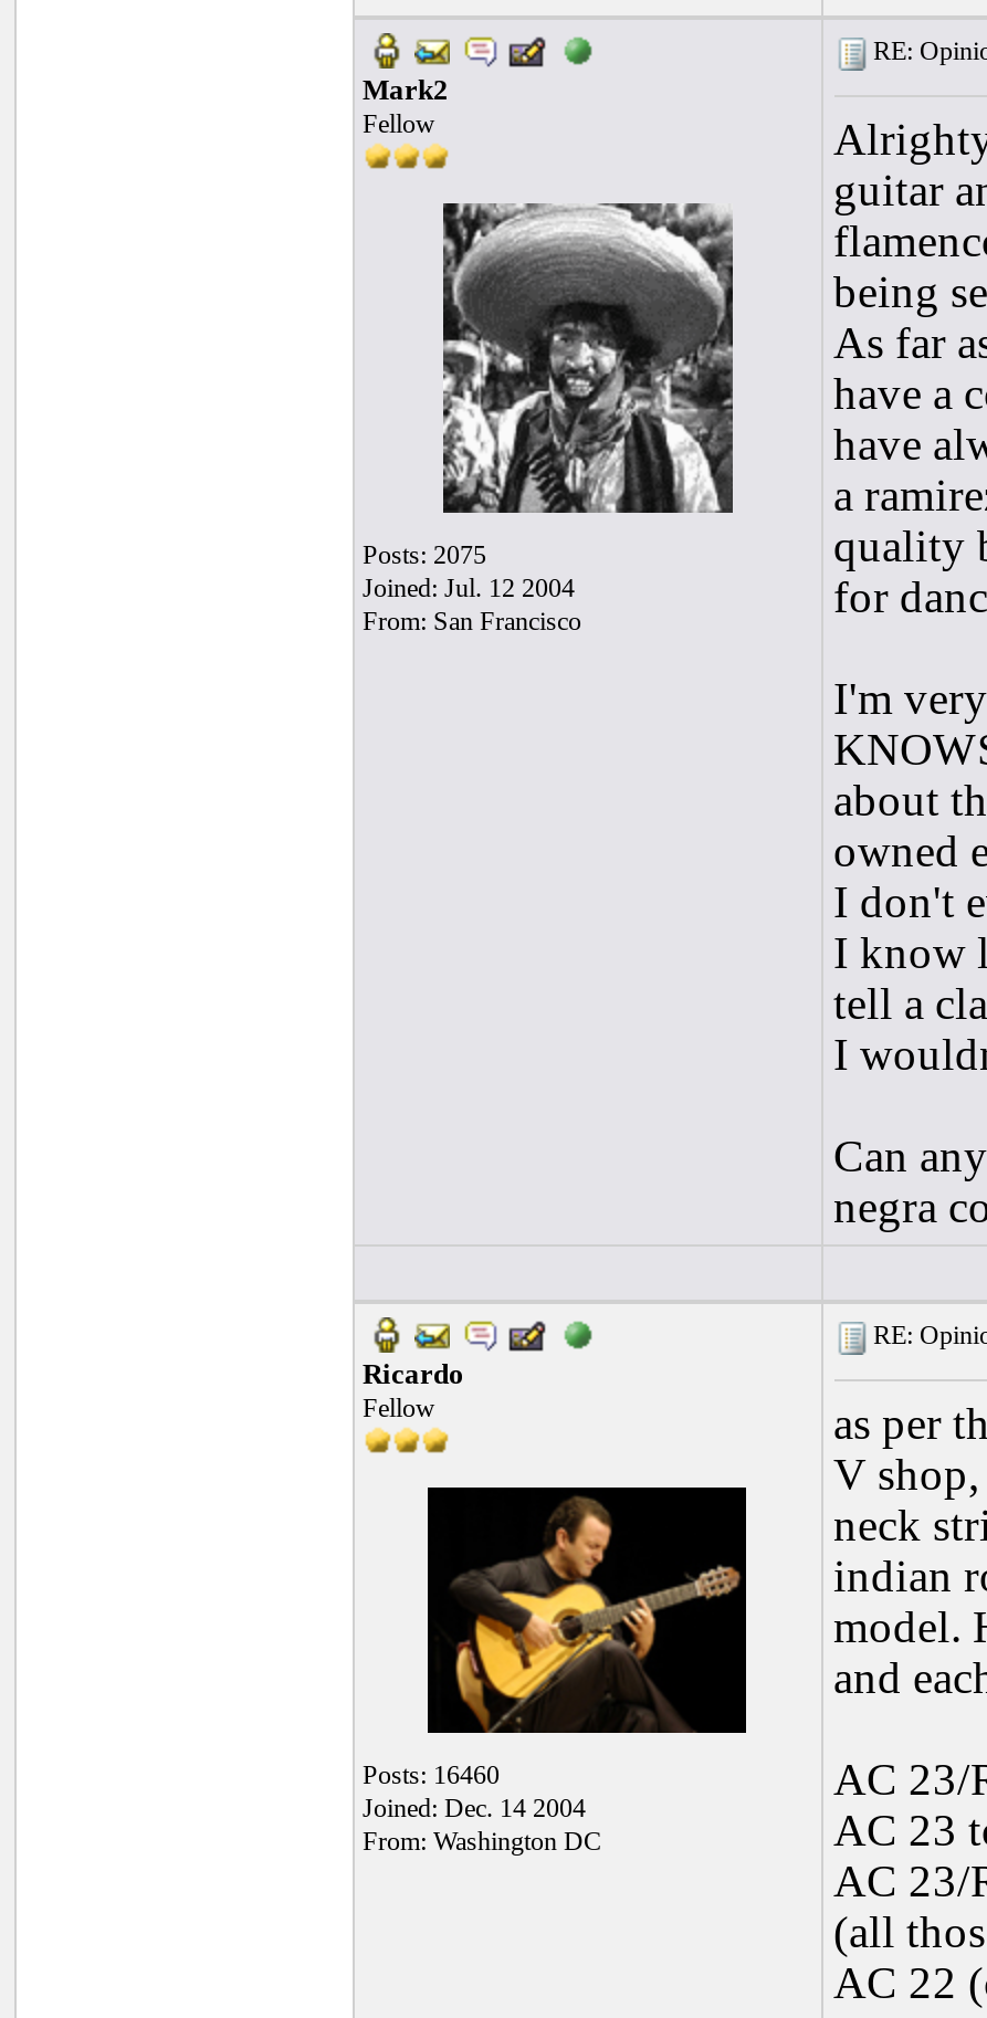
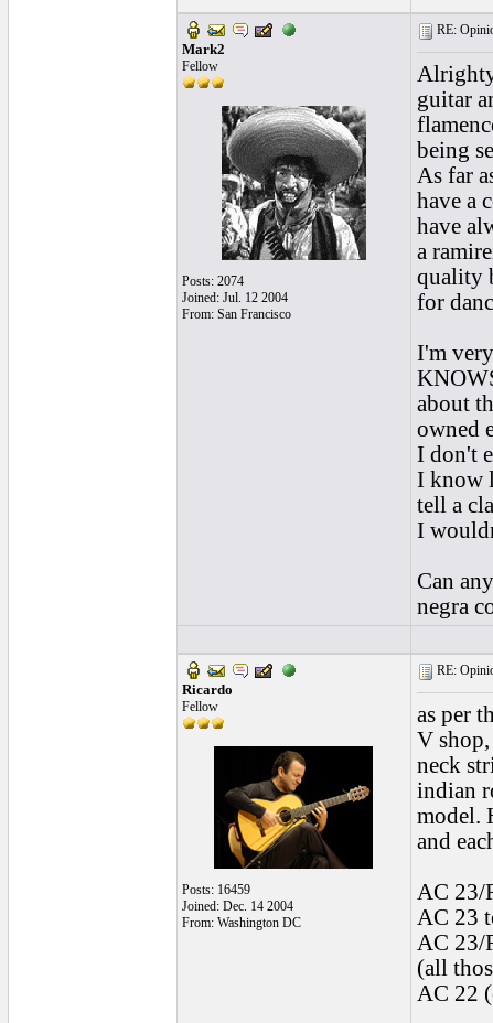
[363,539,486,570] Posts: 2075 -> [181,273,243,289] Posts: 2074
[363,1759,500,1790] Posts: 16460 -> [181,882,250,897] Posts: 16459

